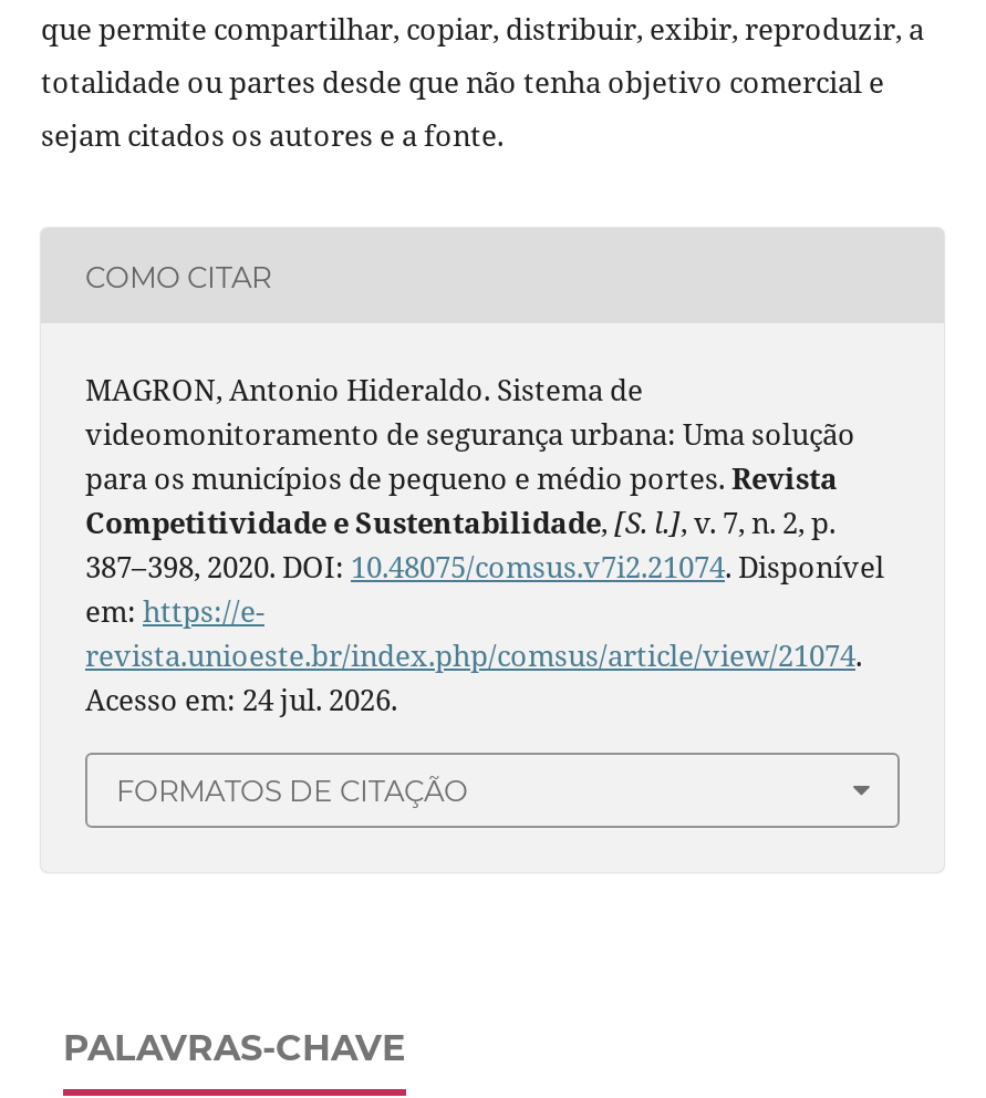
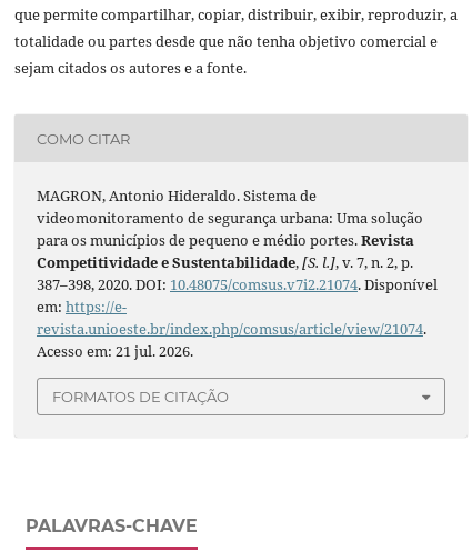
[85,681,397,721] Acesso em: 24 jul. 2026. -> [37,342,193,362] Acesso em: 21 jul. 2026.

